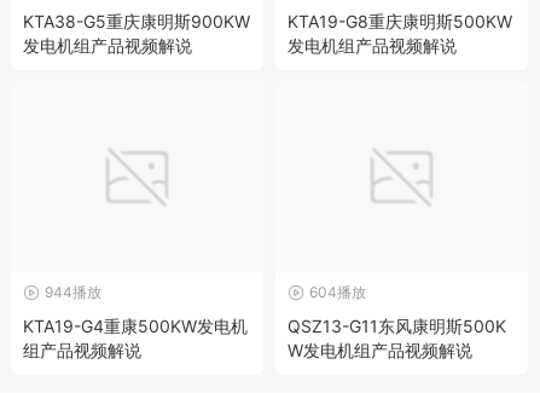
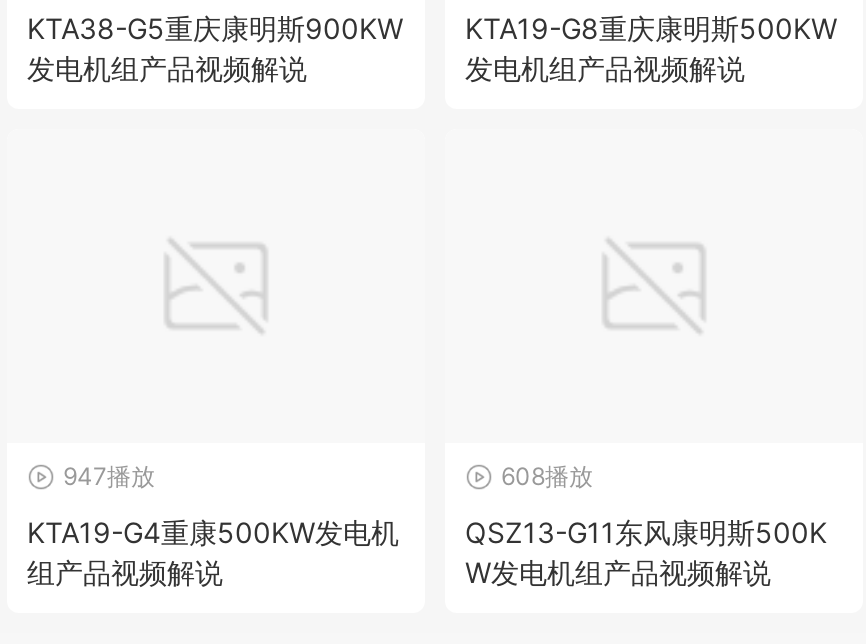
[45,282,101,300] 944播放 -> [63,460,155,490] 947播放
[309,282,366,300] 604播放 -> [501,460,593,490] 608播放

